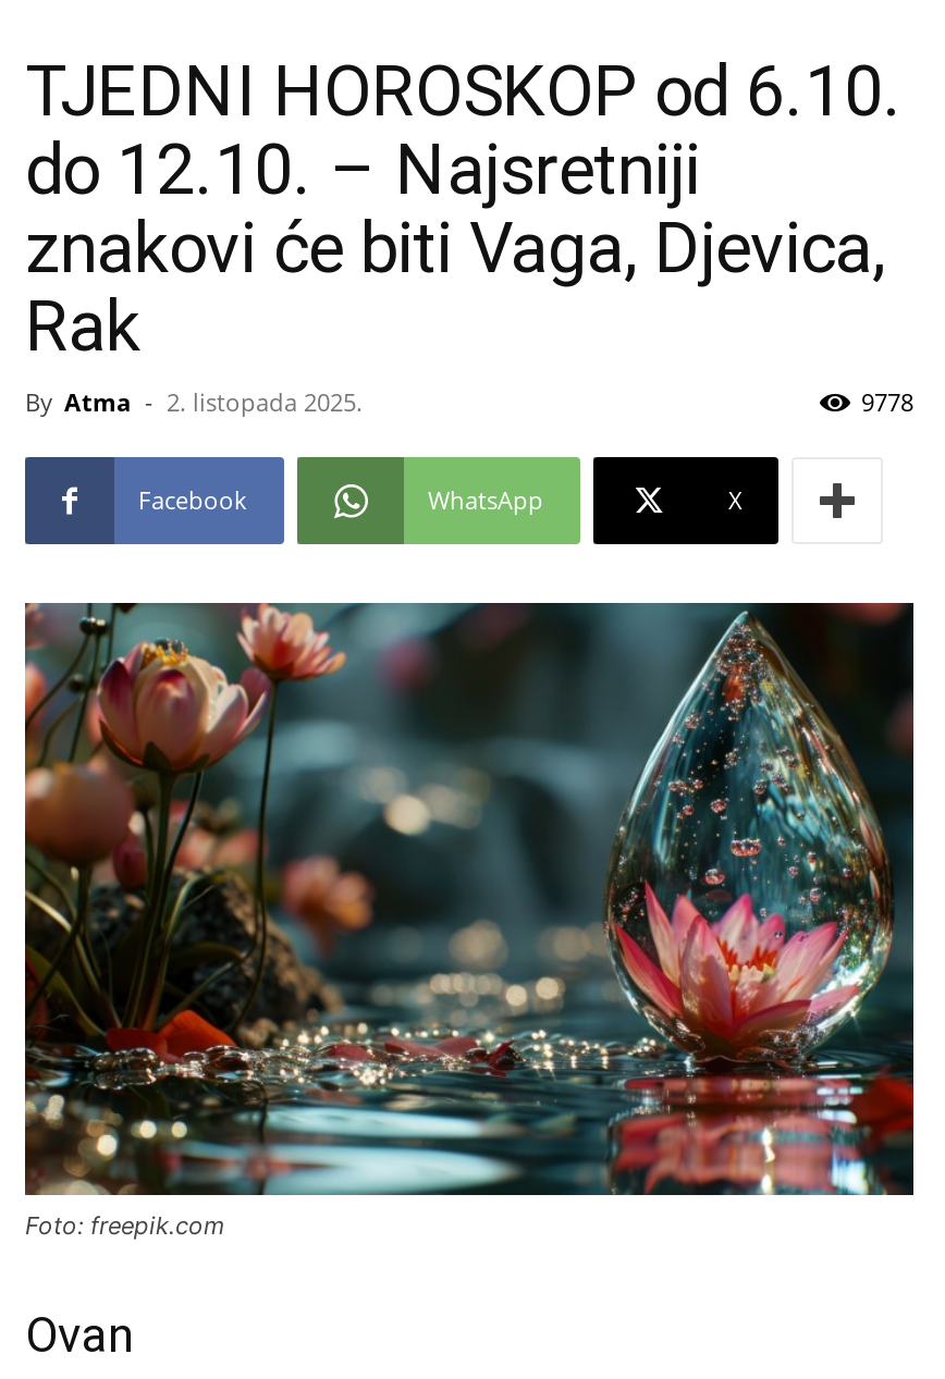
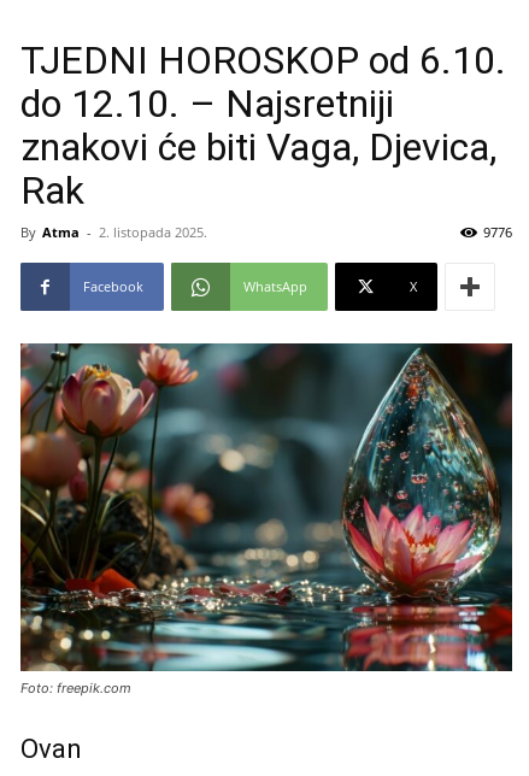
[861,385,913,418] 9778 -> [483,223,512,241] 9776

